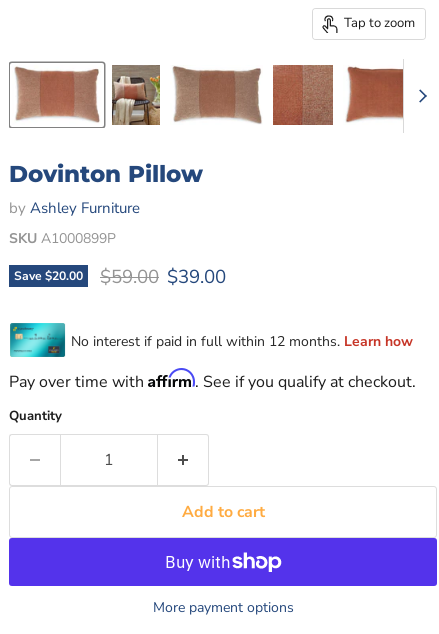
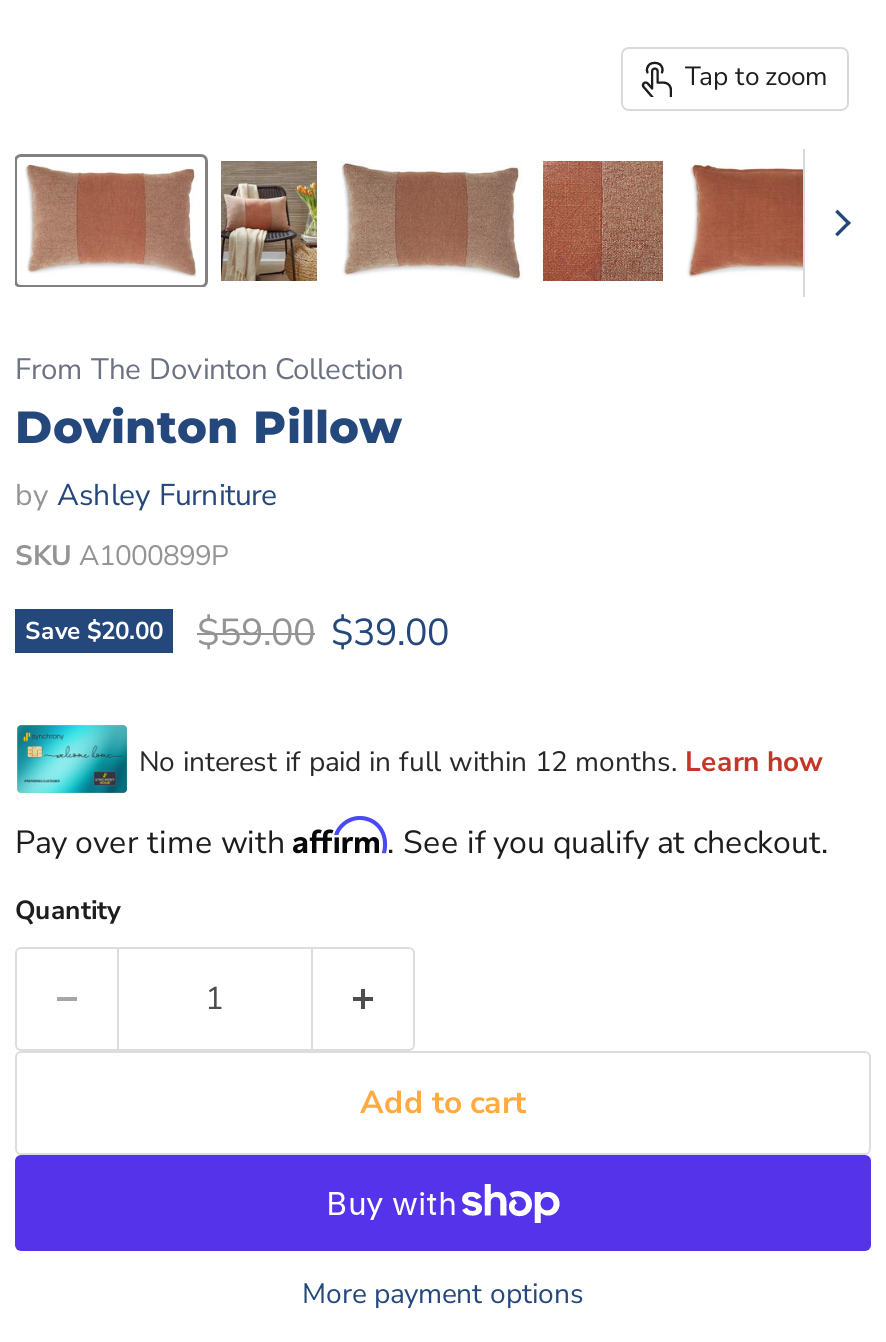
none -> [15,348,403,388] From The Dovinton Collection

